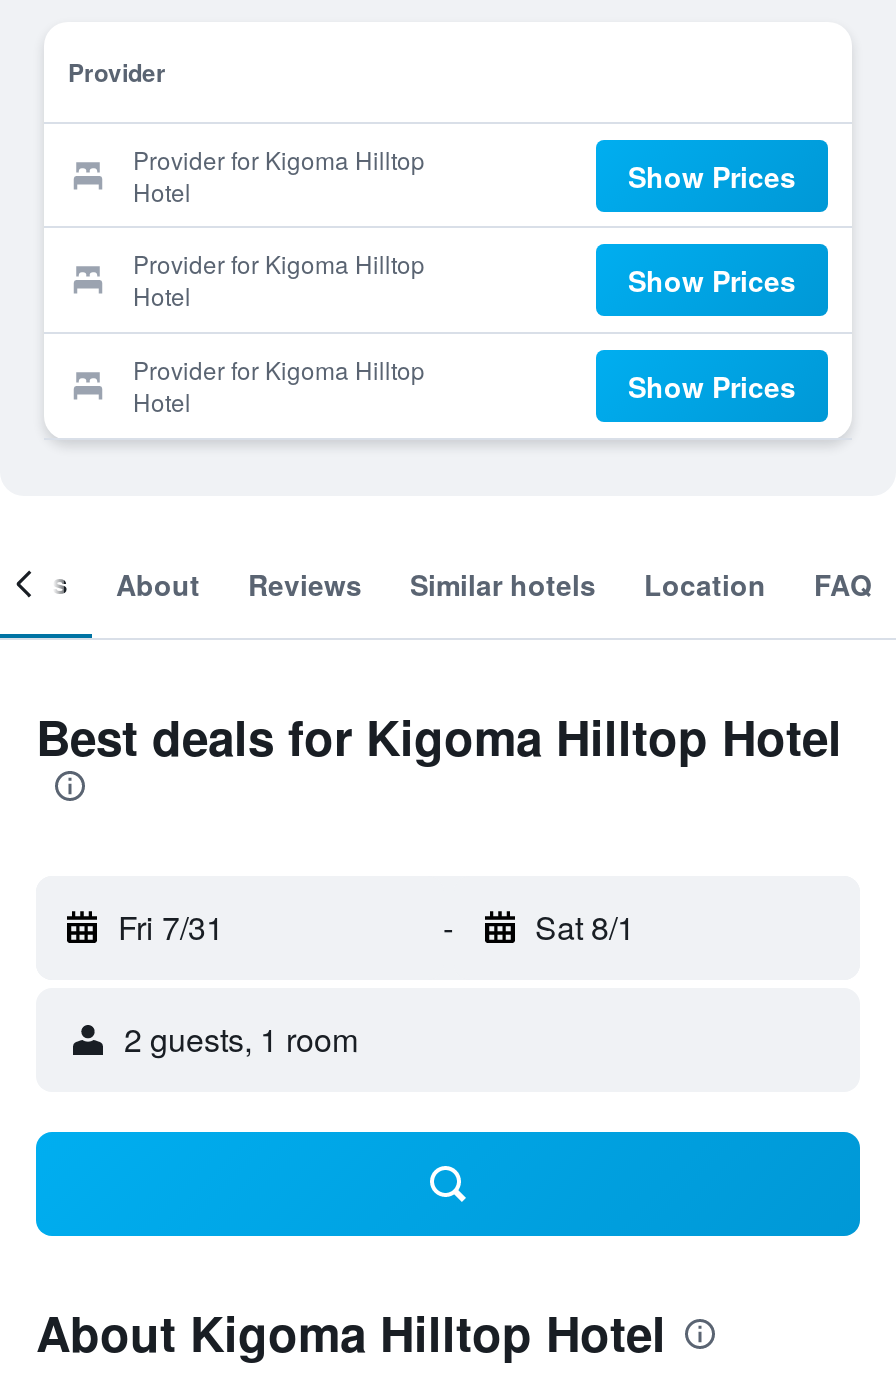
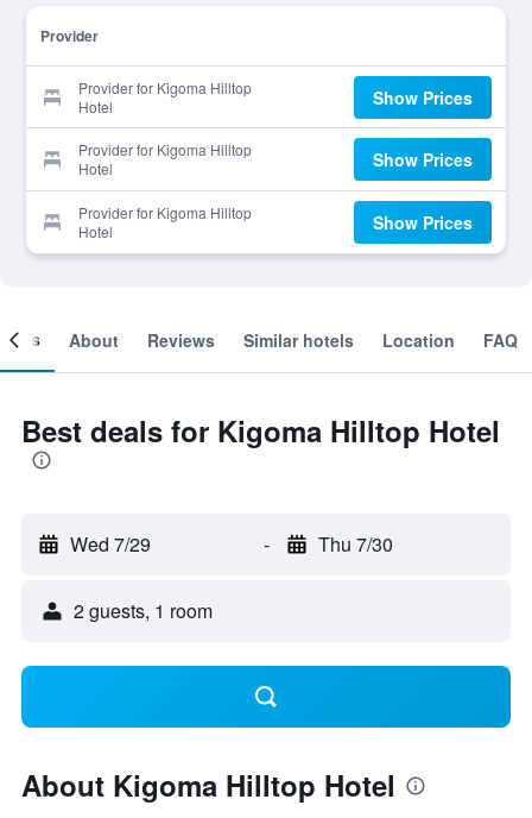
[118,904,224,950] Fri 7/31 -> [70,530,151,558] Wed 7/29
[535,904,635,950] Sat 8/1 -> [318,530,392,558] Thu 7/30

